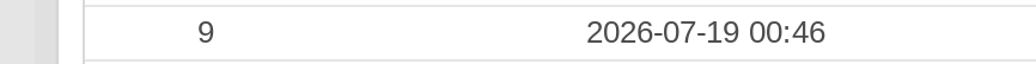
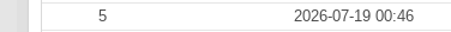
[197,14,214,50] 9 -> [98,7,107,25] 5

